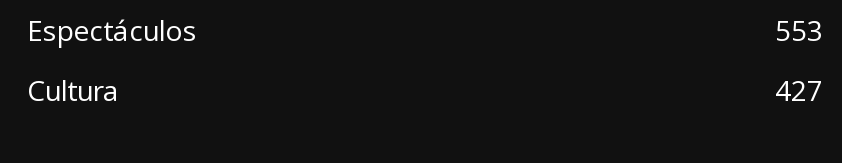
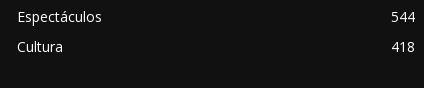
[775,11,823,49] 553 -> [391,7,415,26] 544
[775,71,823,109] 427 -> [391,37,415,56] 418

